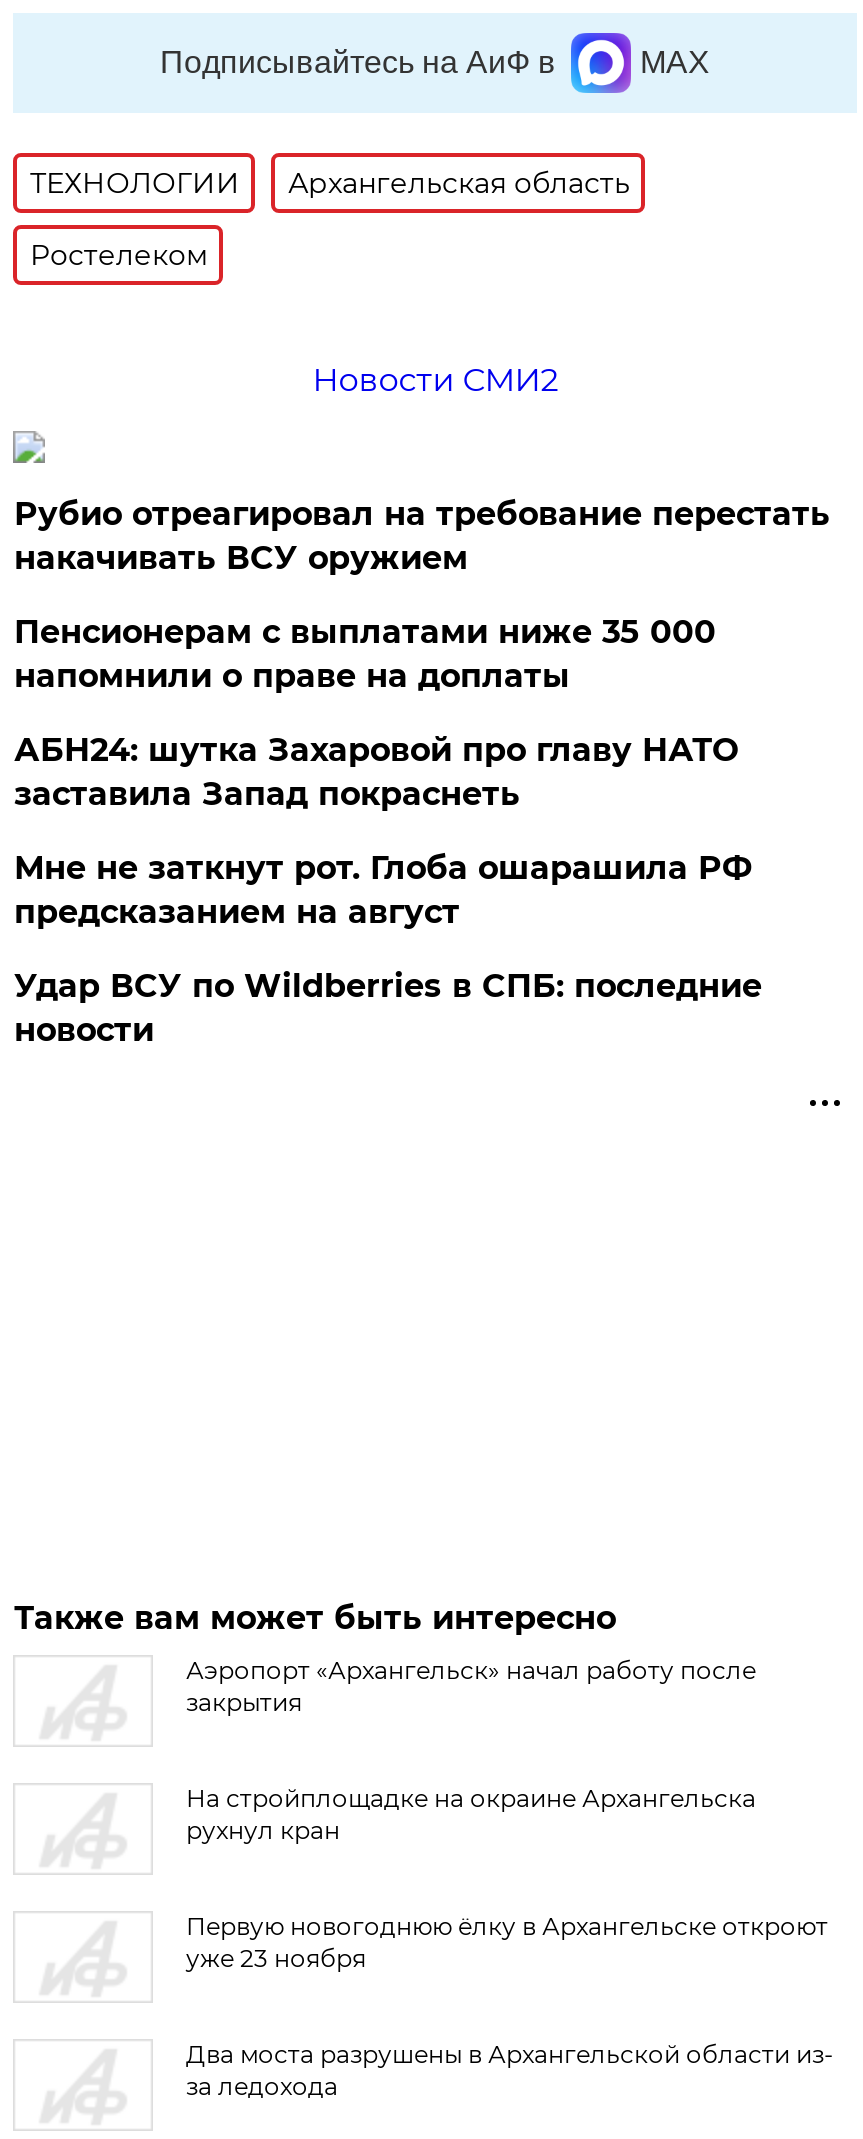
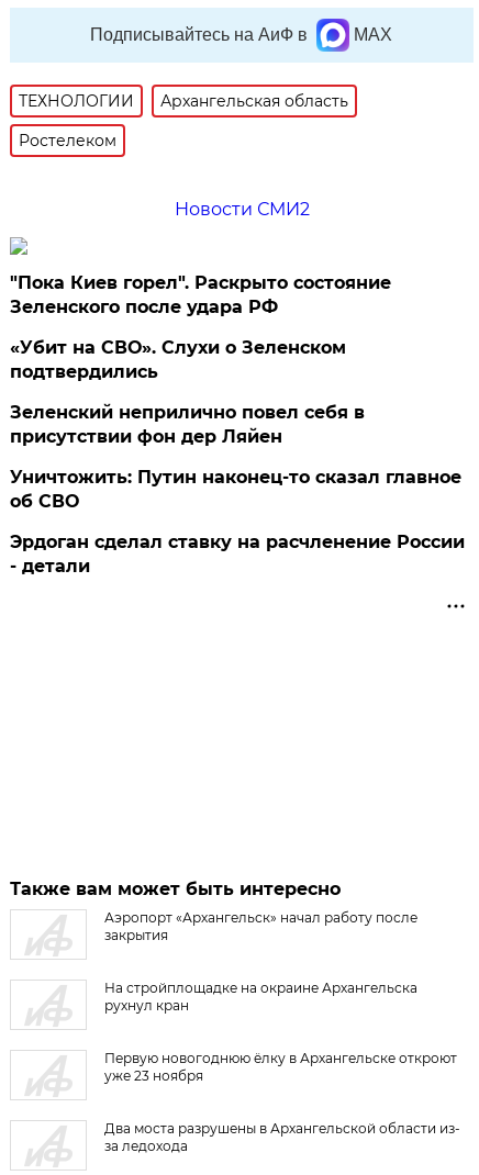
[14,495,830,577] Рубио отреагировал на требование перестать | накачивать ВСУ оружием -> [10,272,392,317] "Пока Киев горел". Раскрыто состояние | Зеленского после удара РФ
[14,613,716,695] Пенсионерам с выплатами ниже 35 000 | напомнили о праве на доплаты -> [10,337,347,382] «Убит на СВО». Слухи о Зеленском | подтвердились
[14,731,738,813] АБН24: шутка Захаровой про главу НАТО | заставила Запад покраснеть -> [10,402,365,447] Зеленский неприлично повел cебя в | присутствии фон дер Ляйен
[14,849,752,931] Мне не заткнут рот. Глоба ошарашила РФ | предсказанием на август -> [10,467,462,512] Уничтожить: Путин наконец-то сказал главное | об СВО
[14,967,762,1049] Удар ВСУ по Wildberries в СПБ: последние | новости -> [10,531,465,576] Эрдоган сделал ставку на расчленение России | - детали

